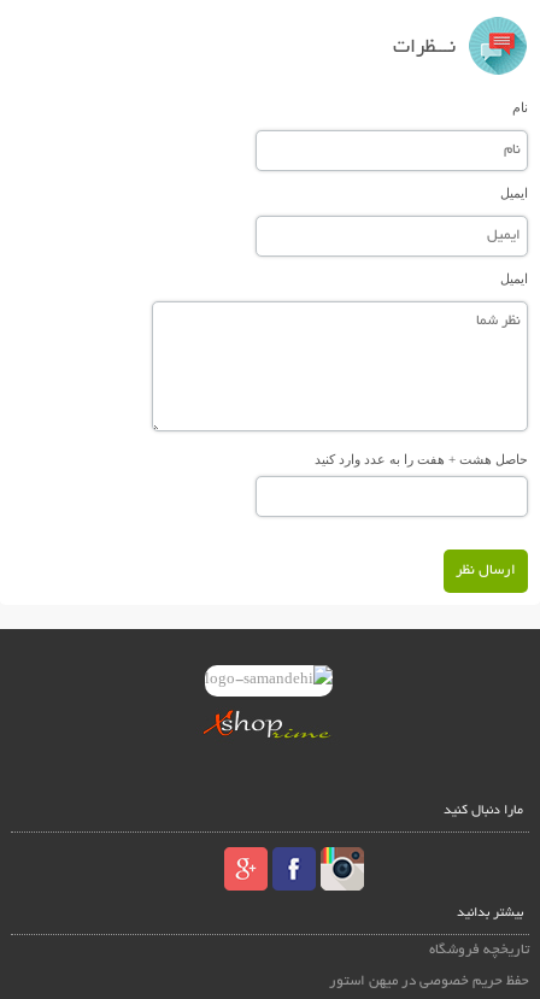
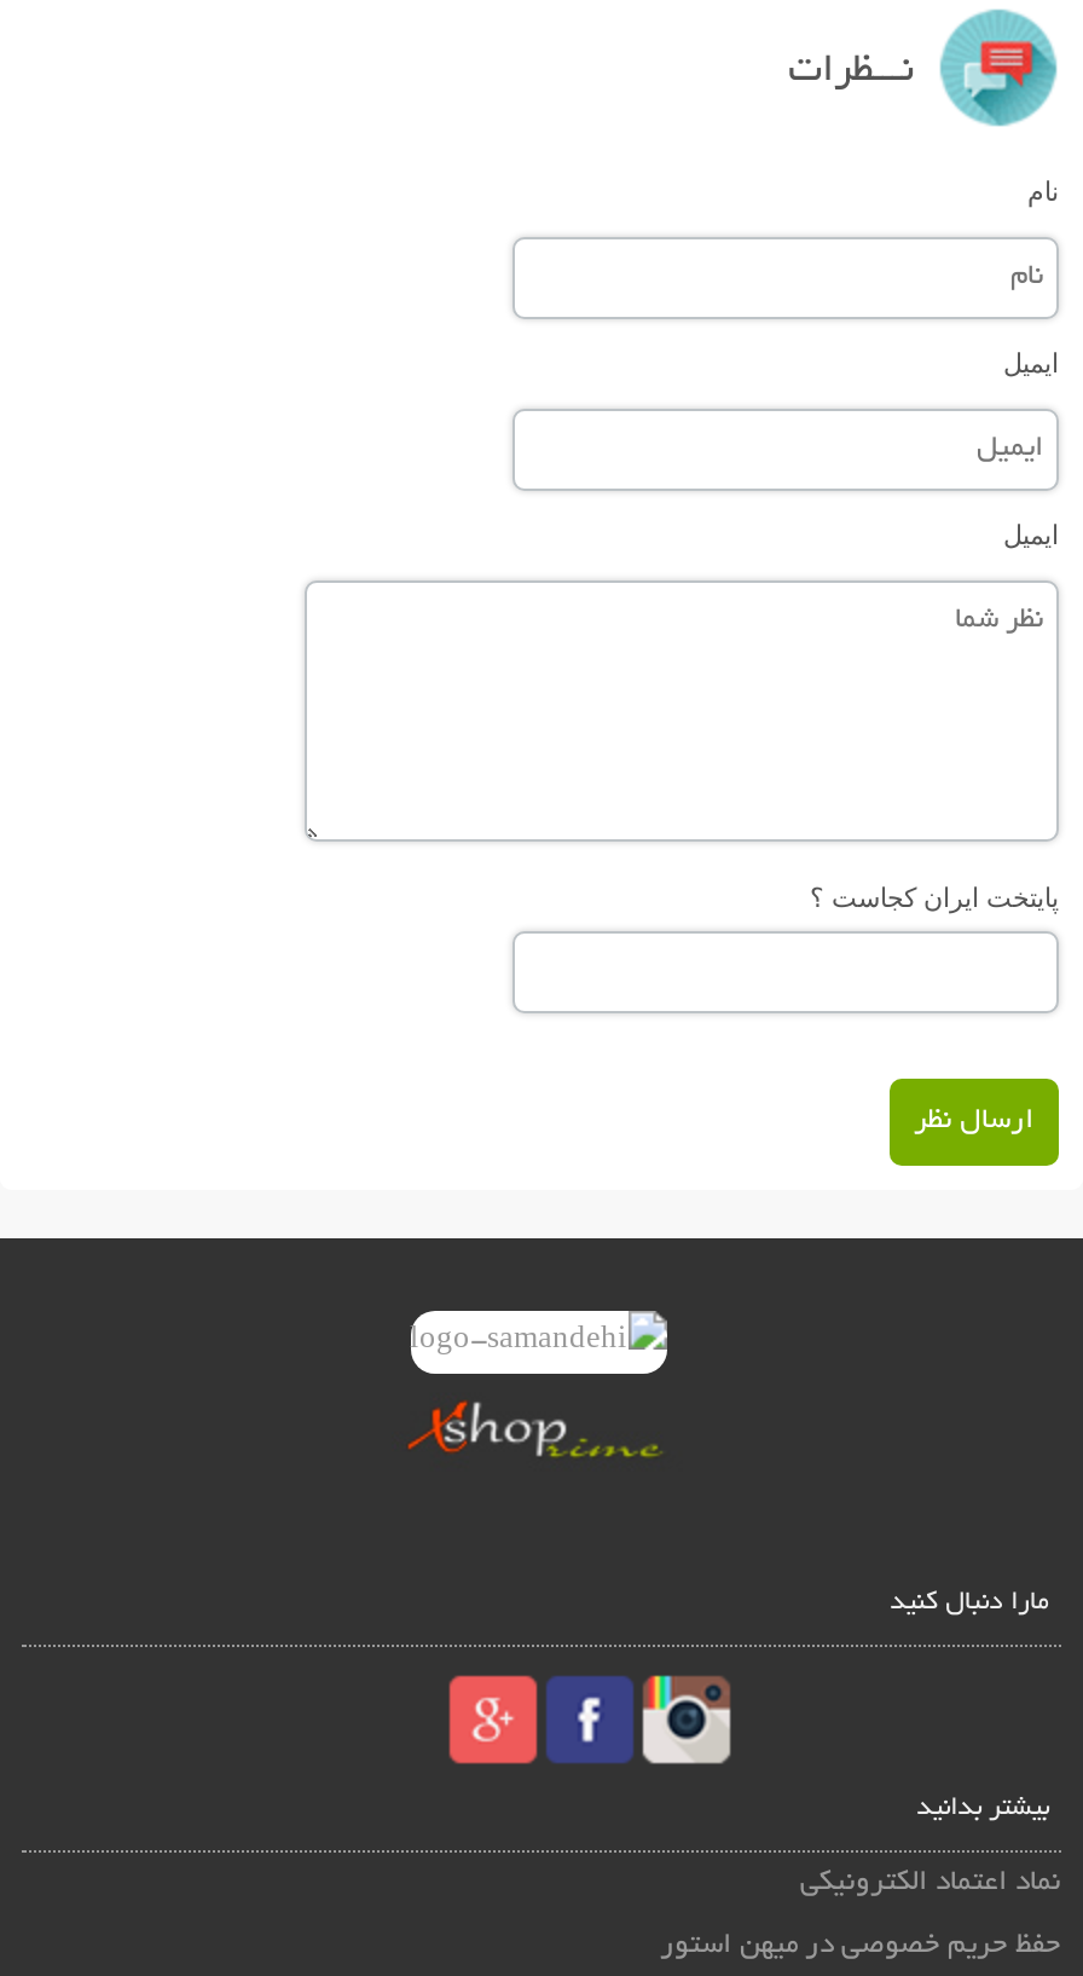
[315,452,528,466] حاصل هشت + هفت را به عدد وارد کنید -> [810,882,1059,911] پایتخت ایران کجاست ؟
[429,942,529,958] تاریخچه فروشگاه -> [800,1866,1061,1898] نماد اعتماد الکترونیکی

